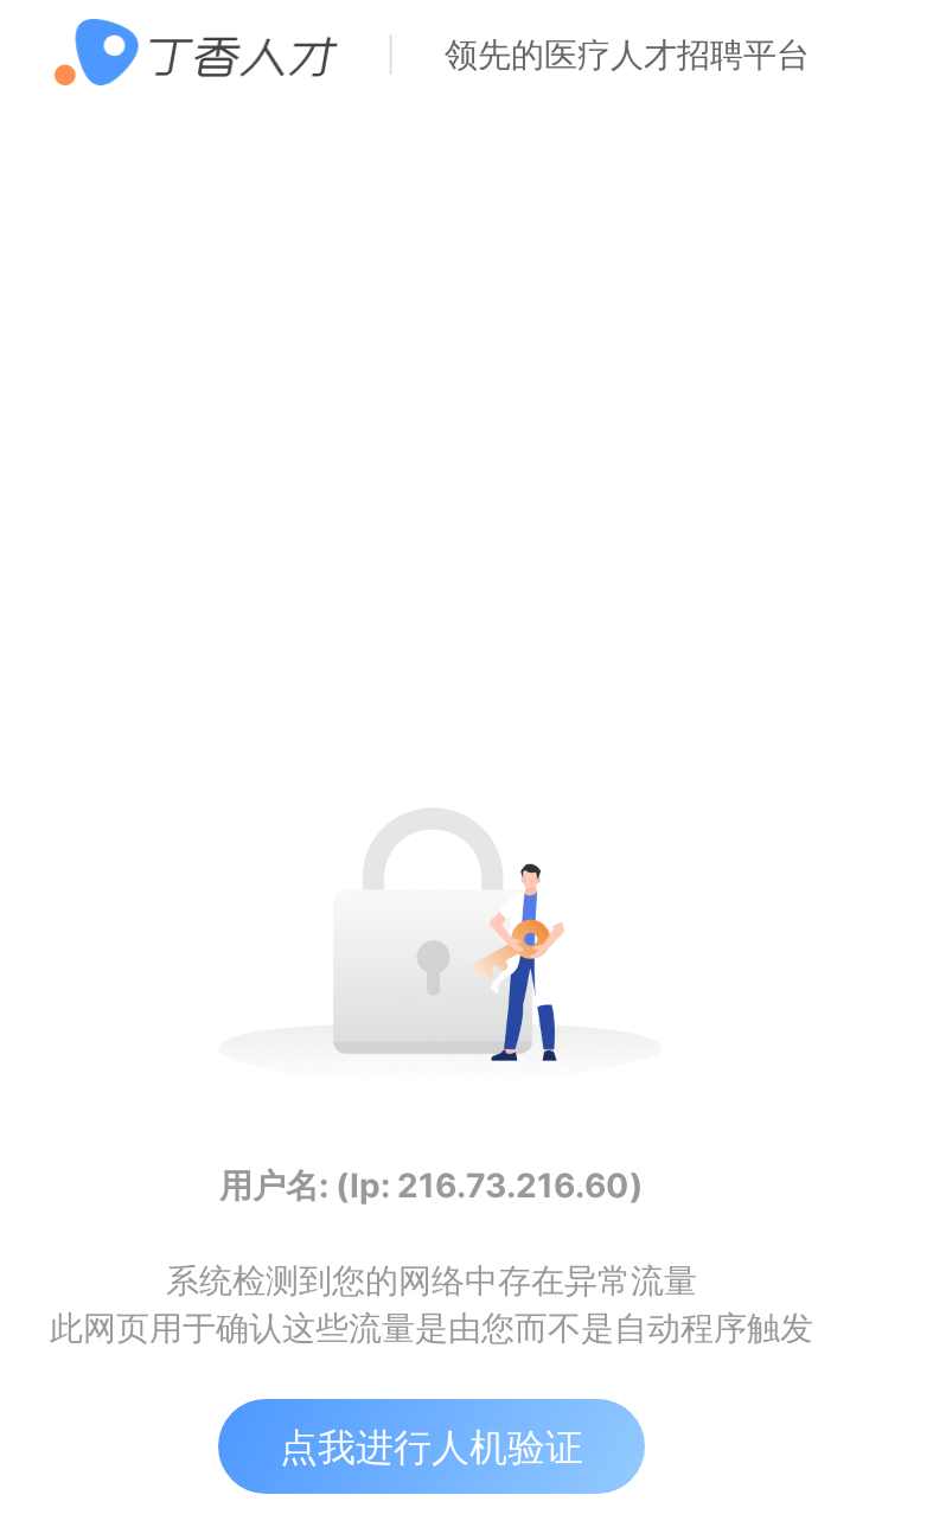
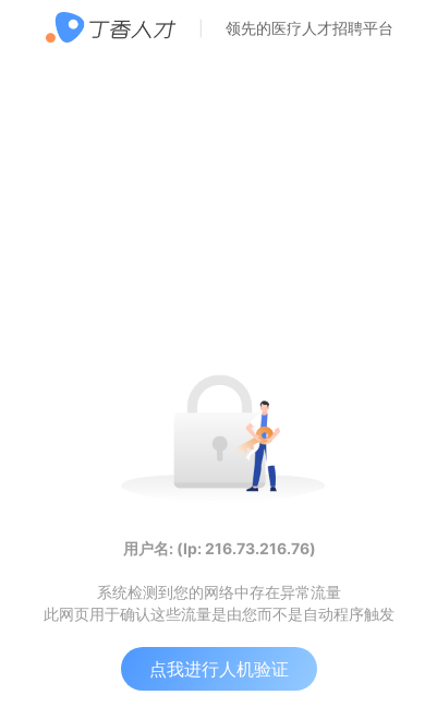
[219,1164,644,1205] 用户名: (Ip: 216.73.216.60) -> [123,539,315,558] 用户名: (Ip: 216.73.216.76)

